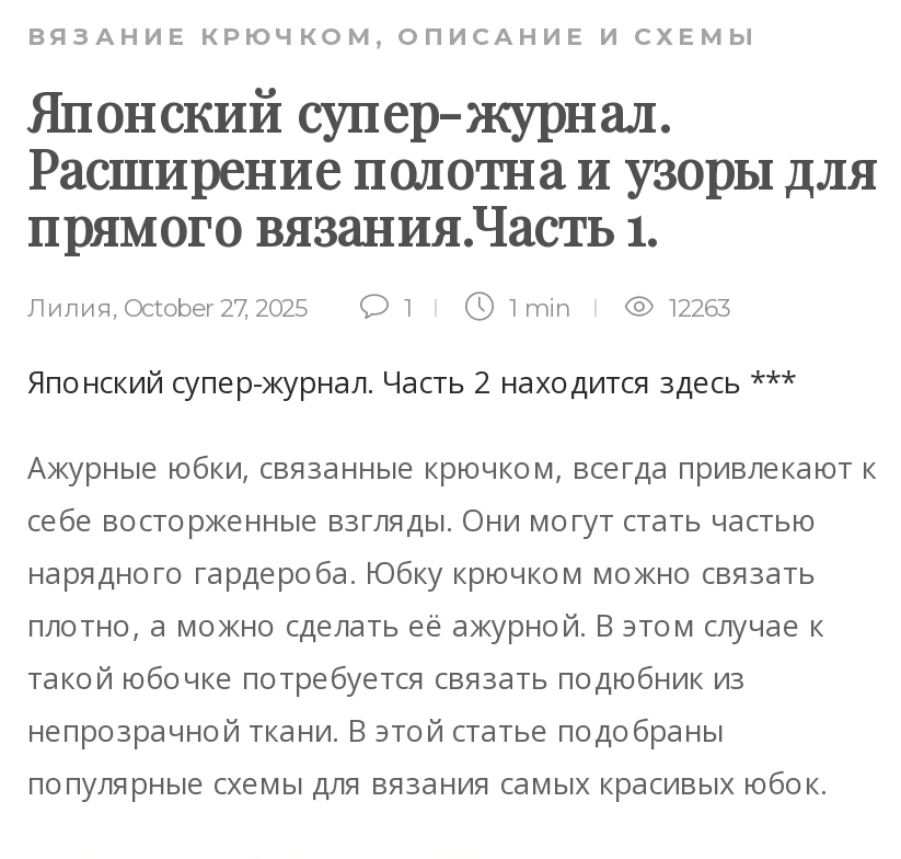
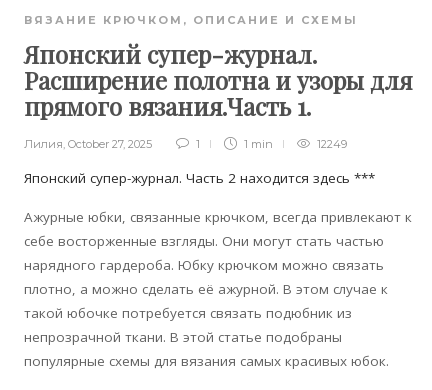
[662,293,730,324] 12263 -> [314,137,347,151] 12249

